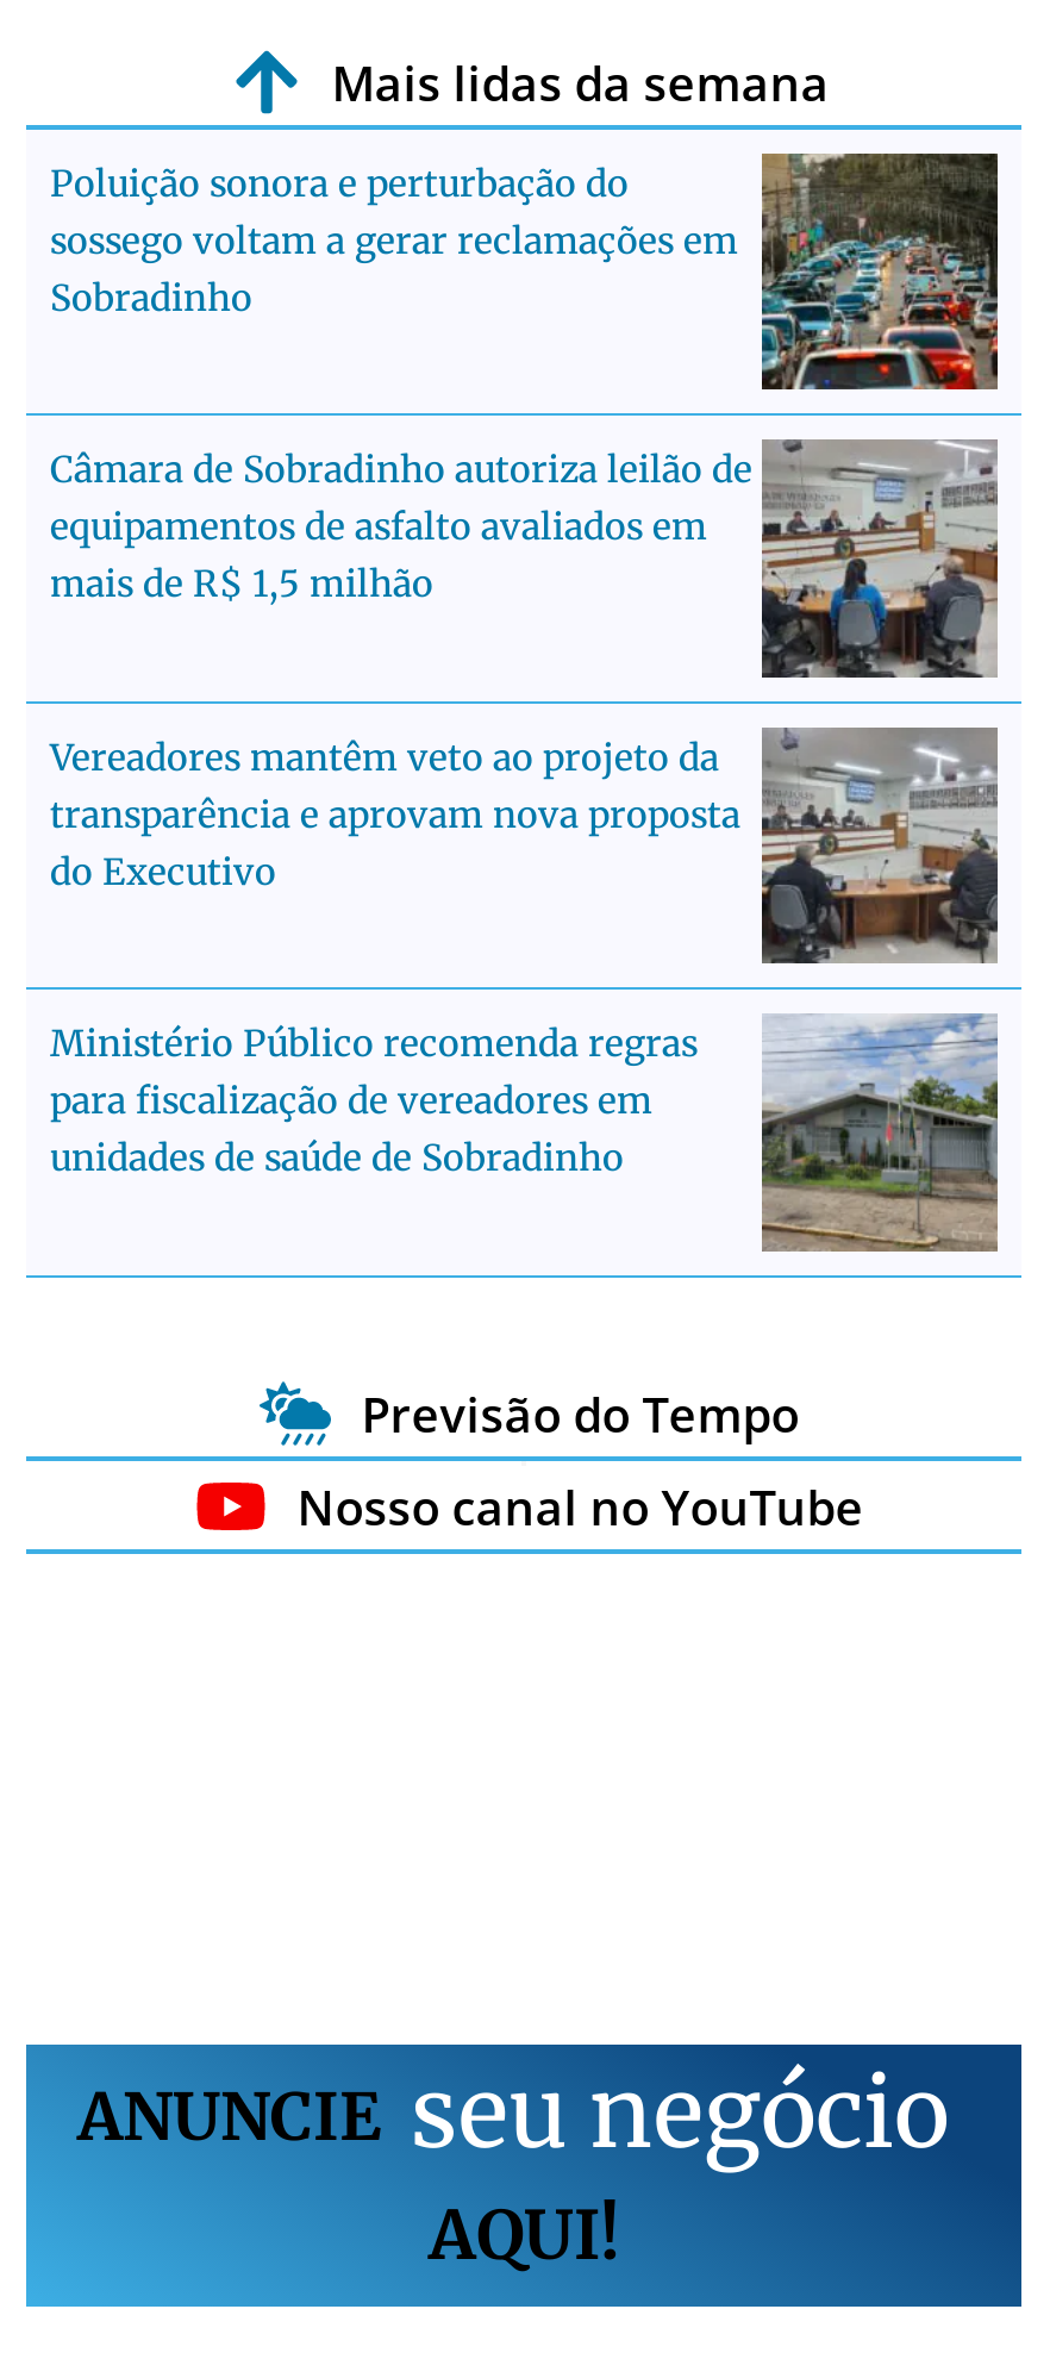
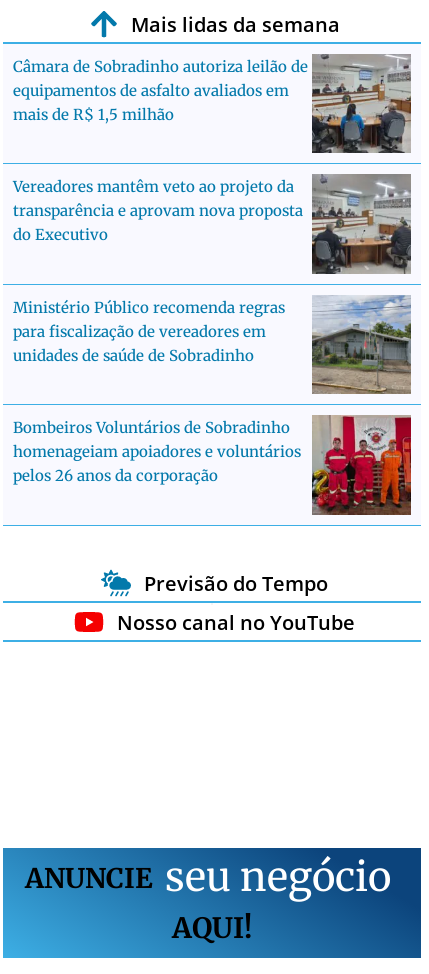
[50,154,998,392] [image] | Poluição sonora e perturbação do | sossego voltam a gerar reclamações em | Sobradinho -> none
moved [50,437,1002,1180] -> [13,52,413,365]: [image] | Câmara de Sobradinho autoriza leilão de | equipamentos de asfalto avaliados em | ... | para fiscalização de vereadores em | unidades de saúde de Sobradinho
none -> [13,415,412,515] [image] | Bombeiros Voluntários de Sobradinho | homenageiam apoiadores e voluntários | pelos 26 anos da corporação

